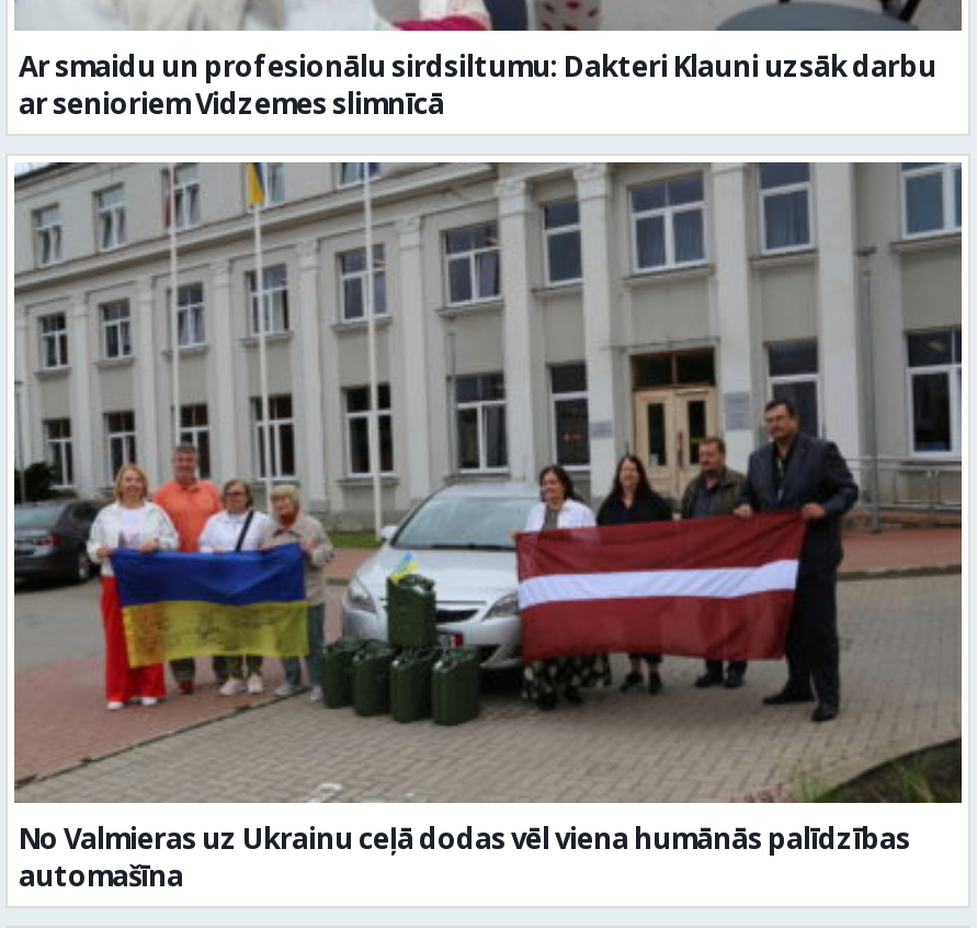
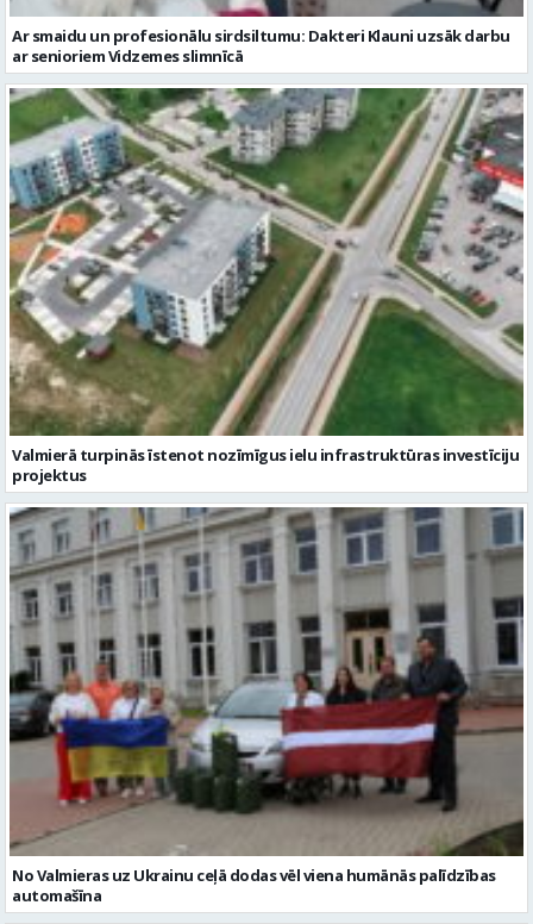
none -> [10,88,525,486] [image] | Valmierā turpinās īstenot nozīmīgus ielu infrastruktūras investīciju | projektus

